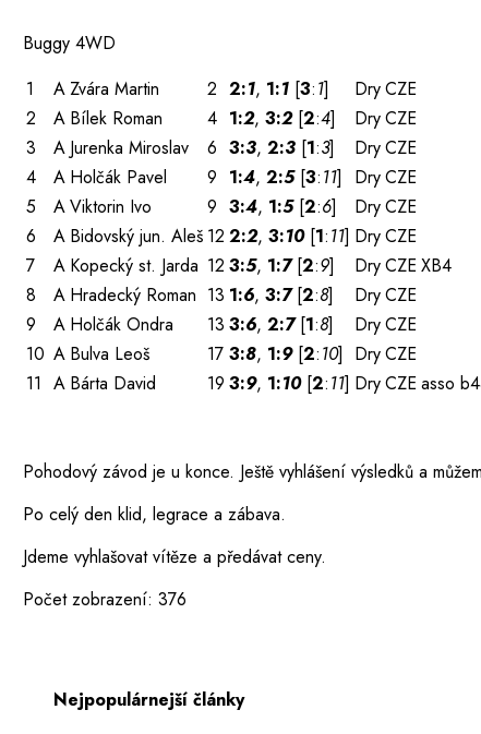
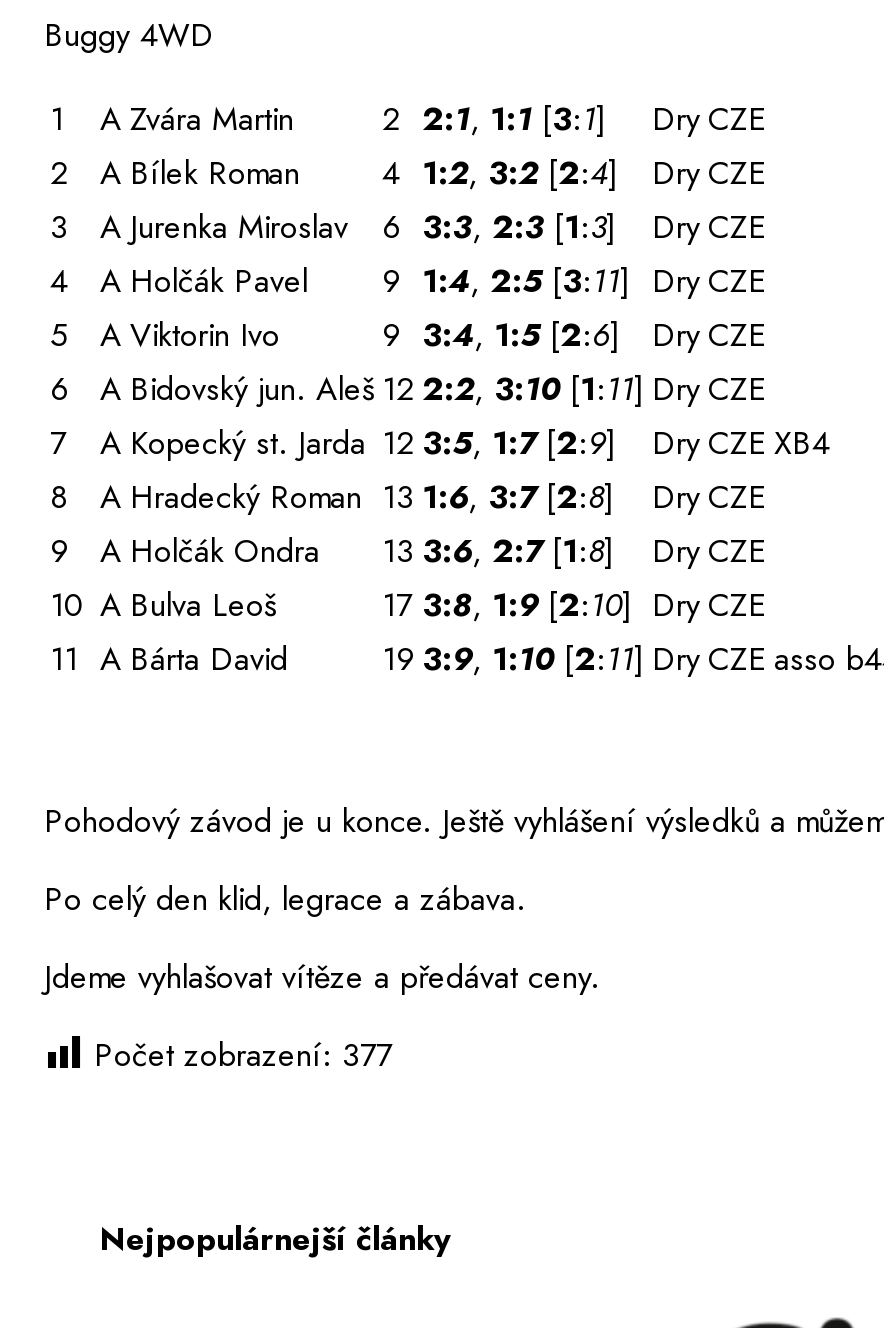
[23,587,187,612] Počet zobrazení: 376 -> [94,1033,392,1079] Počet zobrazení: 377

